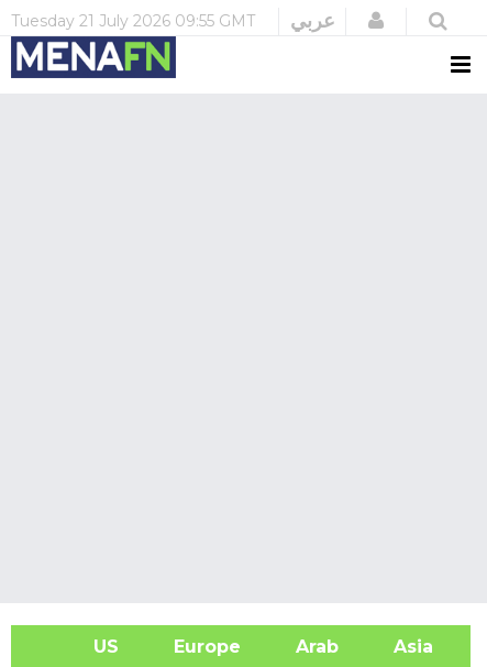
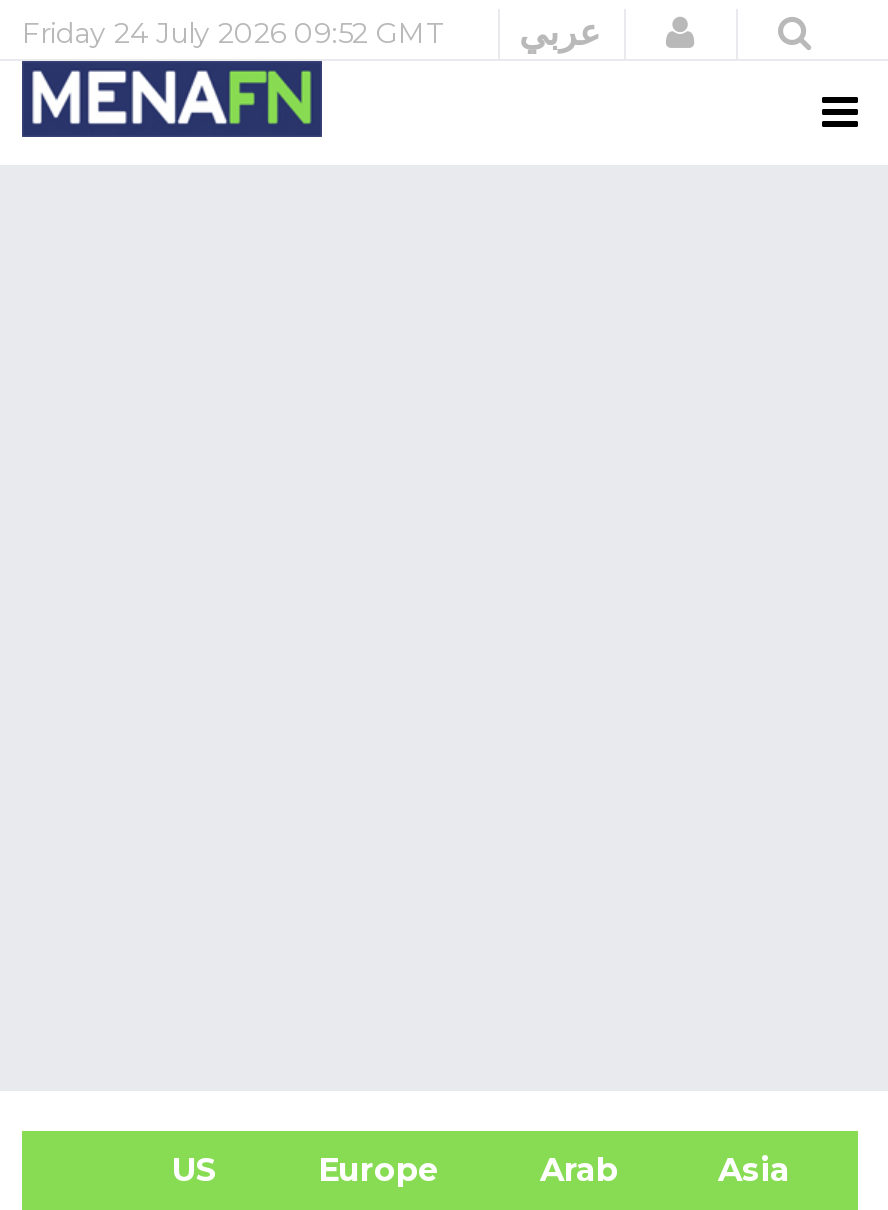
[11,11,255,31] Tuesday 21 July 2026 09:55 GMT -> [22,15,442,51] Friday 24 July 2026 09:52 GMT

